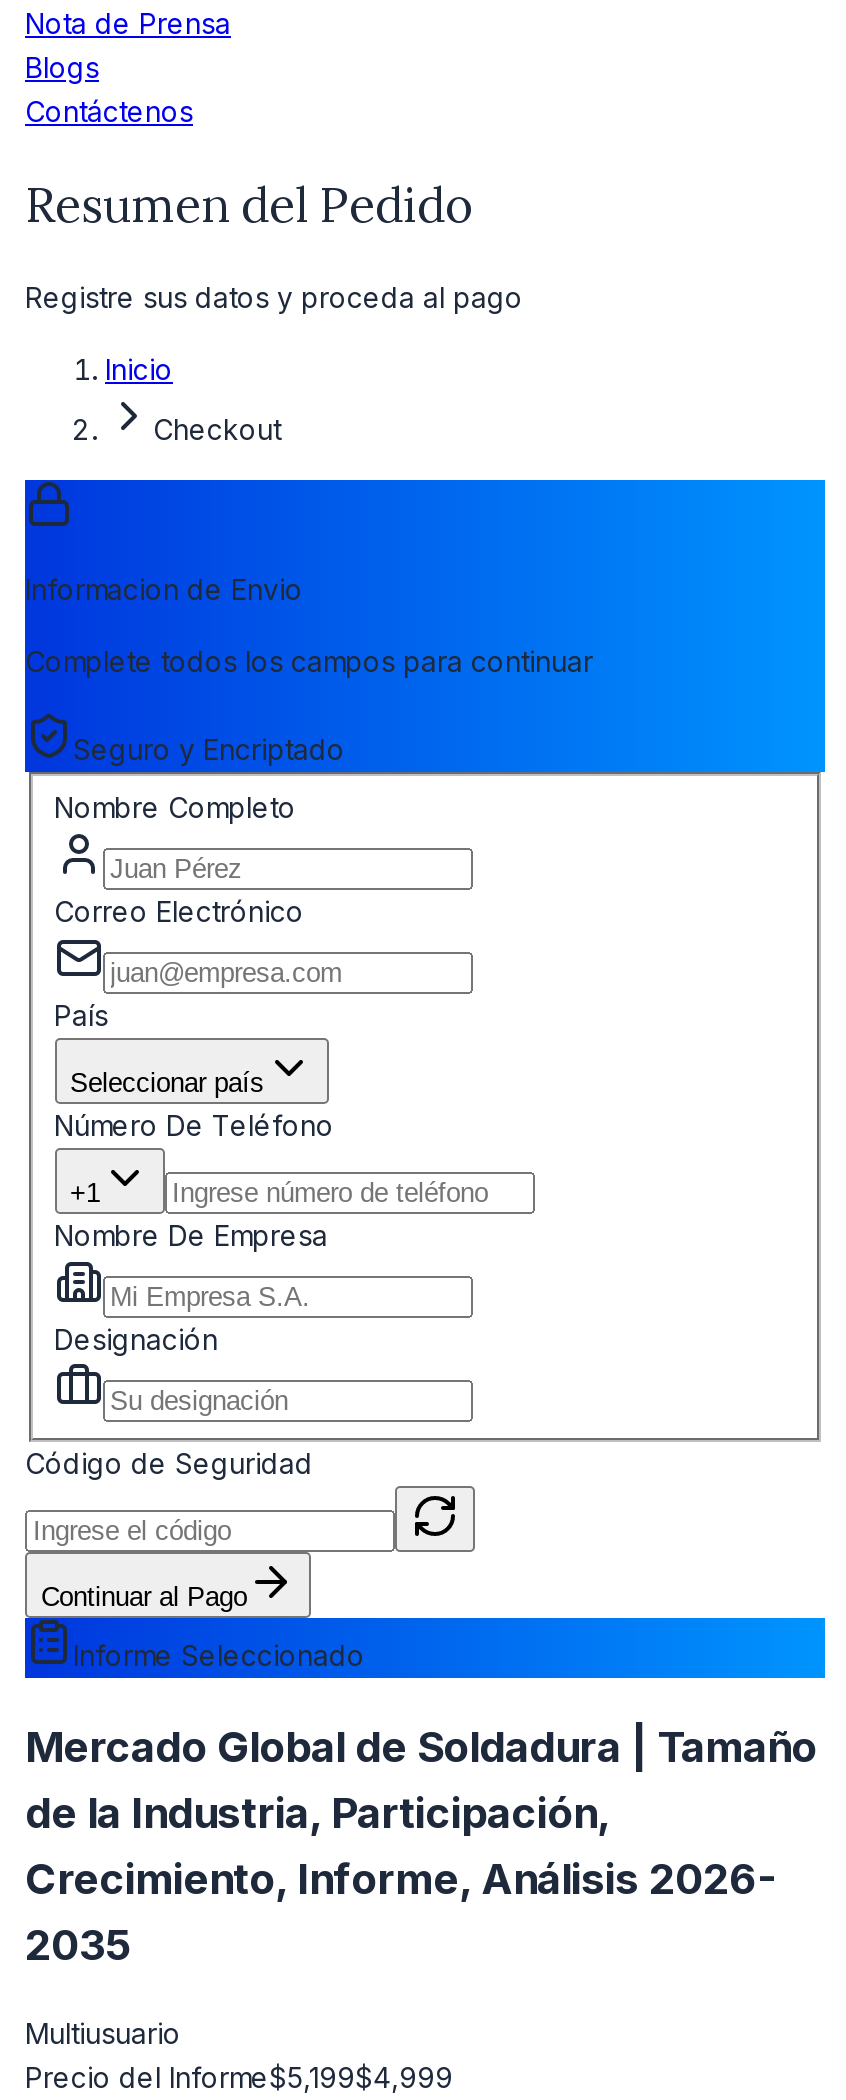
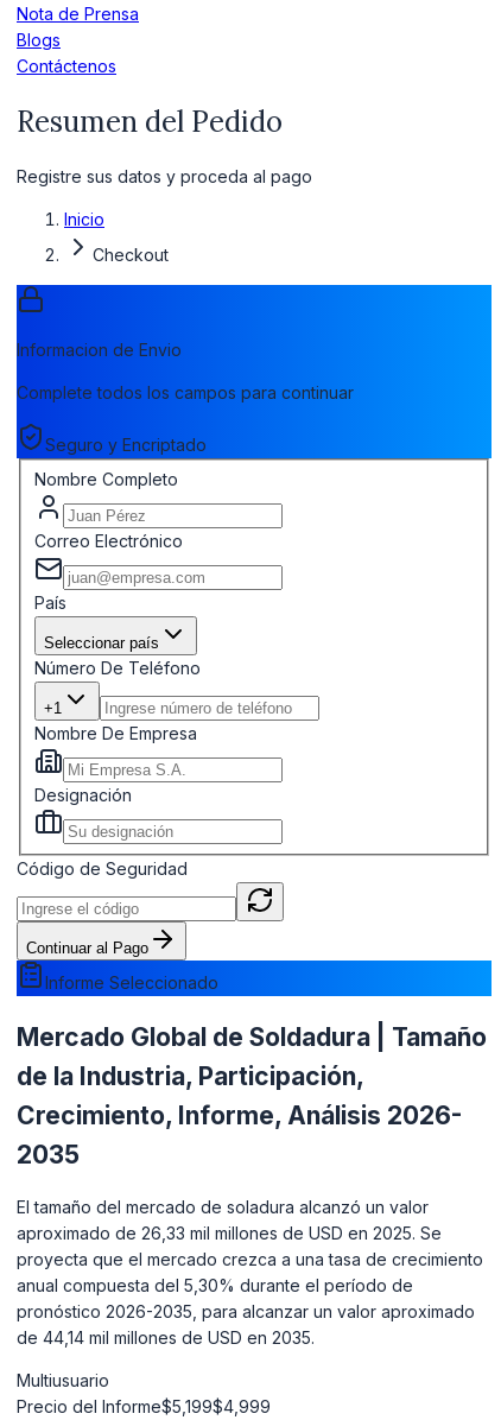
none -> [17,1197,483,1348] El tamaño del mercado de soladura alcanzó un valor | aproximado de 26,33 mil millones de USD en 2025. Se | proyecta que el mercado crezca a una tasa de crecimiento | anual compuesta del 5,30% durante el período de | pronóstico 2026-2035, para alcanzar un valor aproximado | de 44,14 mil millones de USD en 2035.

